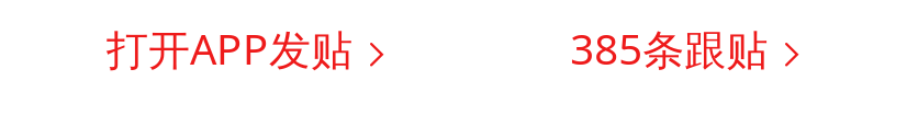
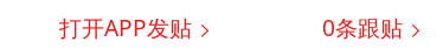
[570,21,779,78] 385条跟贴 -> [322,13,409,43] 0条跟贴

